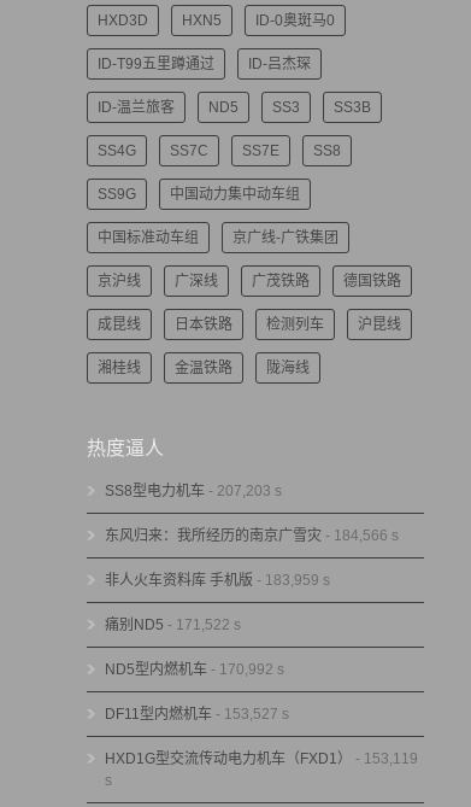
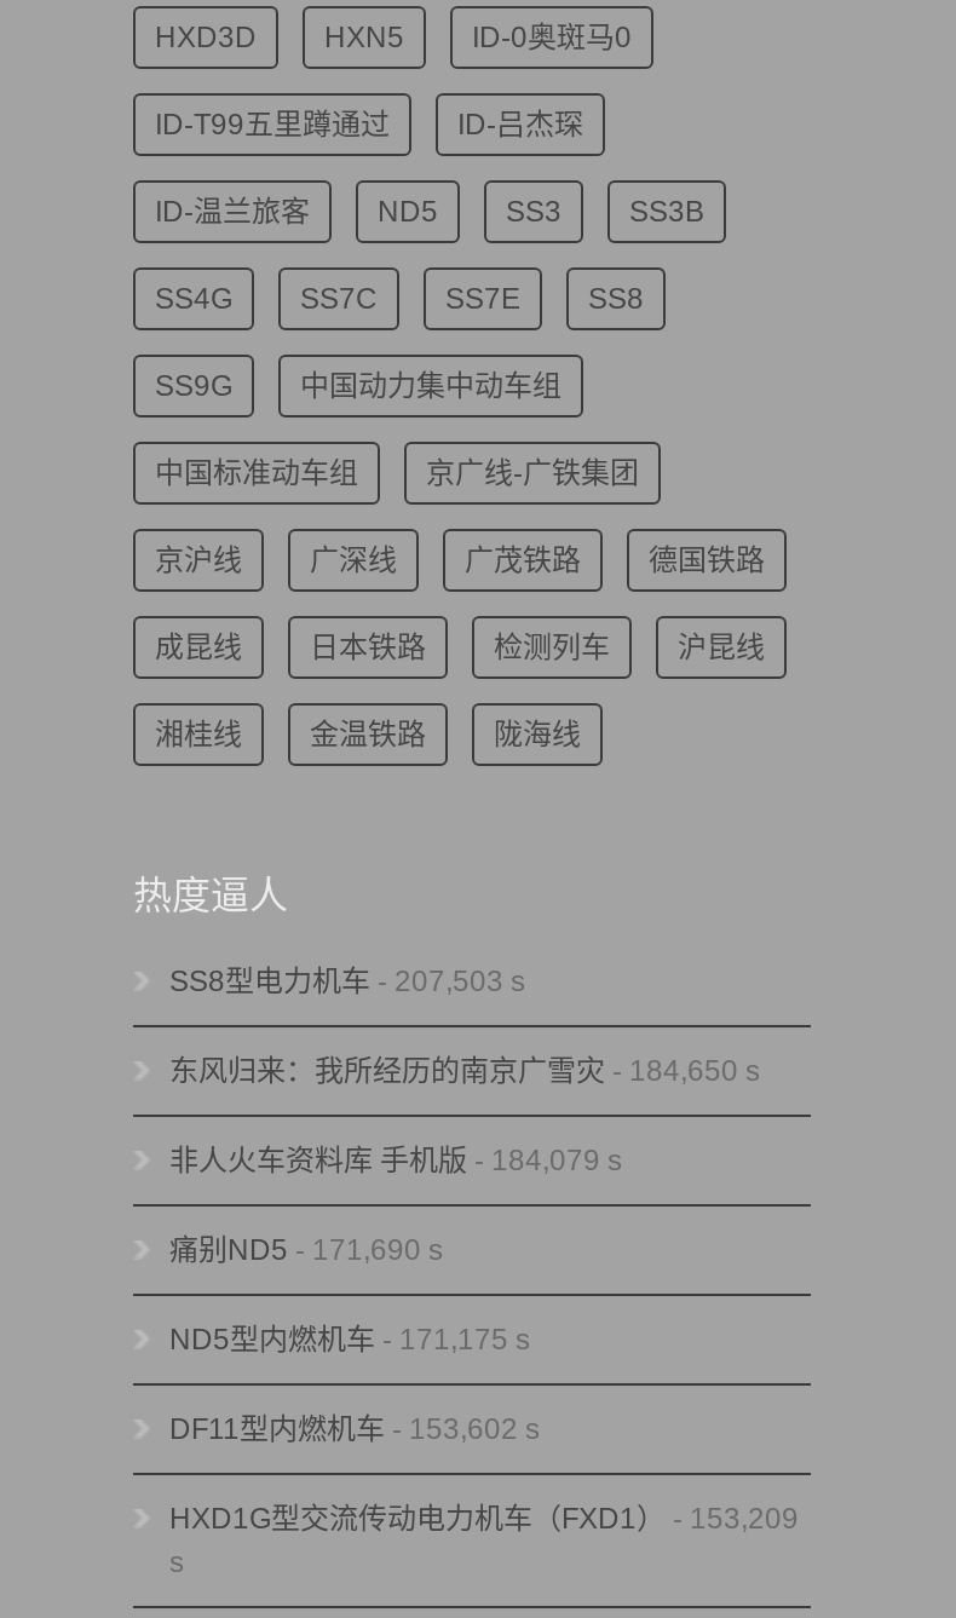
[105,482,282,499] SS8型电力机车- 207,203 s -> [169,964,525,998] SS8型电力机车- 207,503 s
[105,527,399,544] 东风归来：我所经历的南京广雪灾- 184,566 s -> [169,1053,760,1087] 东风归来：我所经历的南京广雪灾- 184,650 s
[105,571,330,588] 非人火车资料库 手机版- 183,959 s -> [169,1143,622,1177] 非人火车资料库 手机版- 184,079 s
[105,616,241,633] 痛别ND5 - 171,522 s -> [169,1232,443,1266] 痛别ND5 - 171,690 s
[105,661,284,678] ND5型内燃机车- 170,992 s -> [169,1322,530,1356] ND5型内燃机车- 171,175 s
[105,705,289,722] DF11型内燃机车- 153,527 s -> [169,1412,540,1445] DF11型内燃机车- 153,602 s
[105,750,418,767] HXD1G型交流传动电力机车（FXD1）- 153,119 -> [169,1501,799,1535] HXD1G型交流传动电力机车（FXD1）- 153,209

